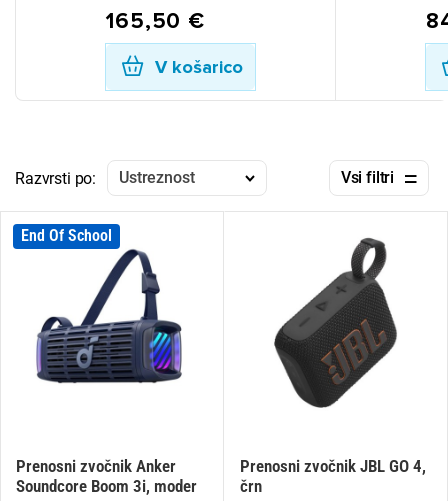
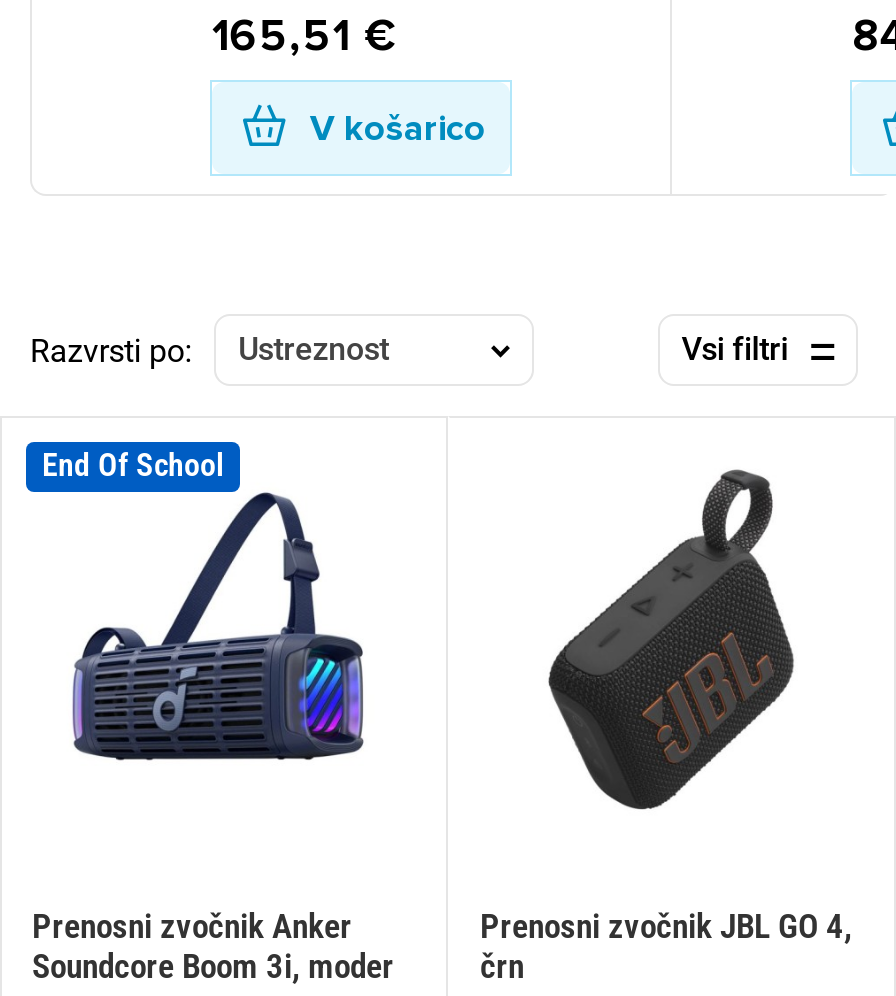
[106,8,205,35] 165,50 € -> [212,10,398,64] 165,51 €

